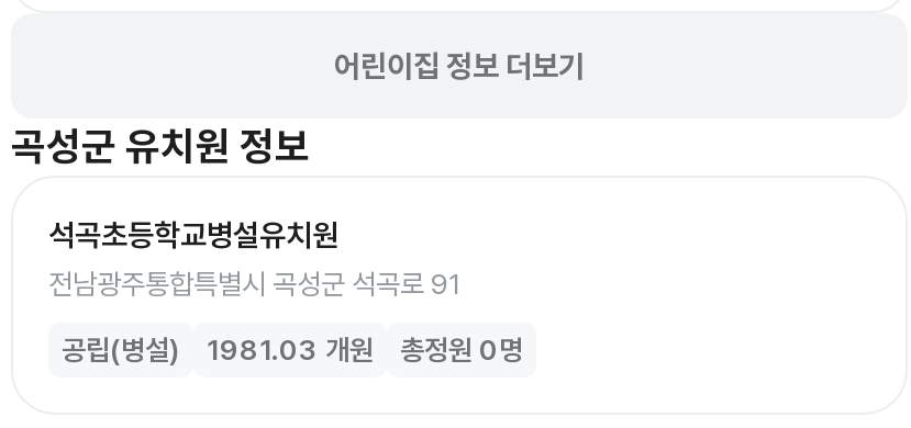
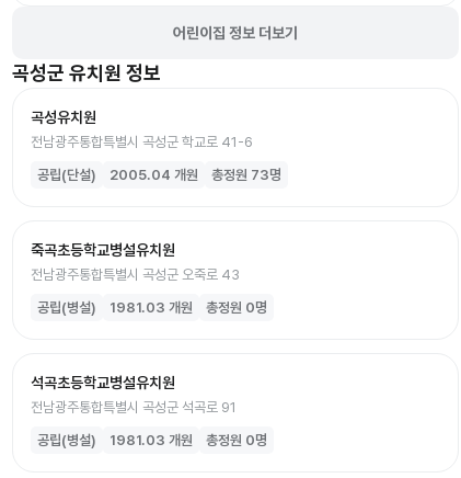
none -> [31,109,281,183] 곡성유치원 | 전남광주통합특별시 곡성군 학교로 41-6 | 공립(단설) | 2005.04 개원 | 총정원 73명
none -> [31,241,267,316] 죽곡초등학교병설유치원 | 전남광주통합특별시 곡성군 오죽로 43 | 공립(병설) | 1981.03 개원 | 총정원 0명

